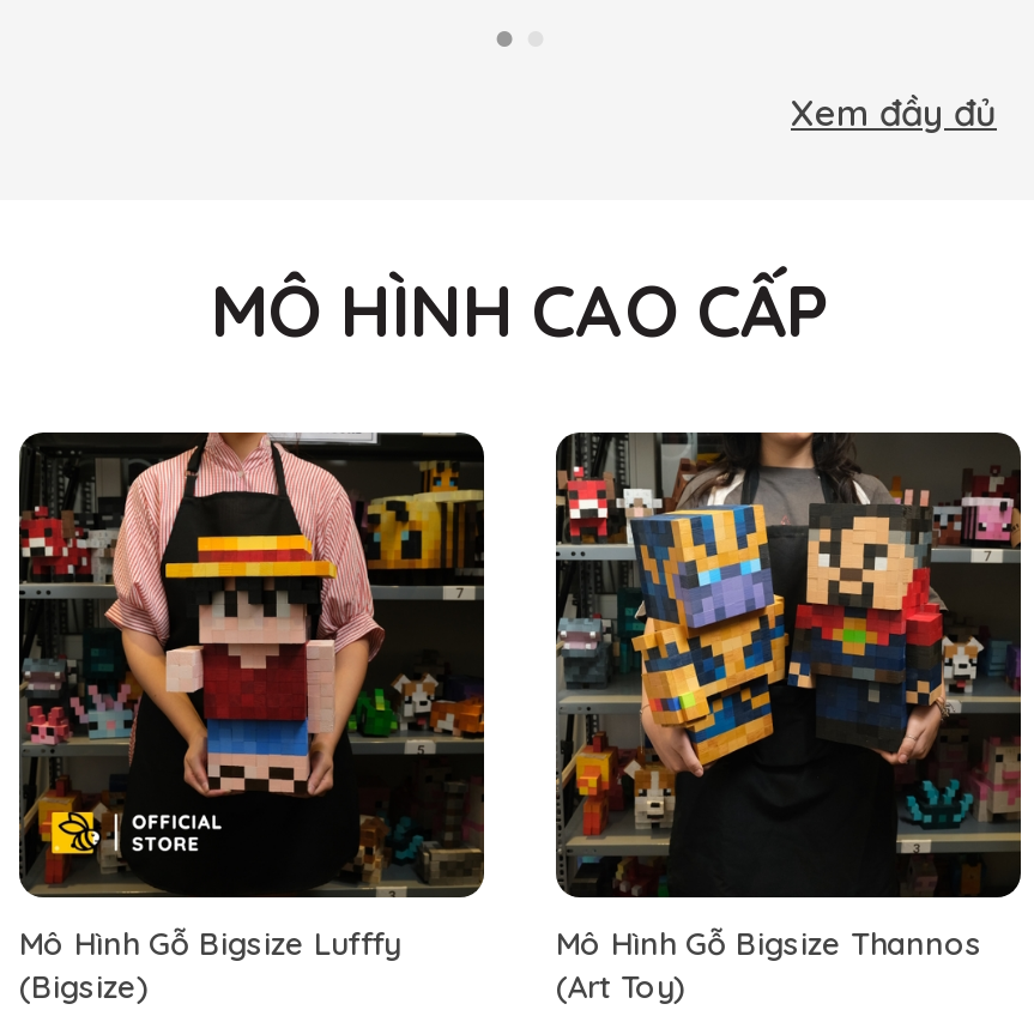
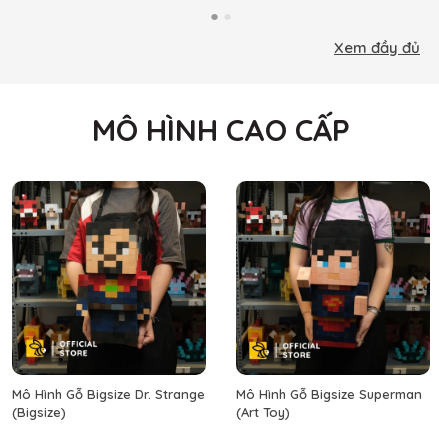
[17,430,486,963] [image] | Mô Hình Gỗ Bigsize Lufffy -> [11,180,207,402] [image] | Mô Hình Gỗ Bigsize Dr. Strange
[556,430,1023,963] [image] | Mô Hình Gỗ Bigsize Thannos -> [236,180,430,402] [image] | Mô Hình Gỗ Bigsize Superman

